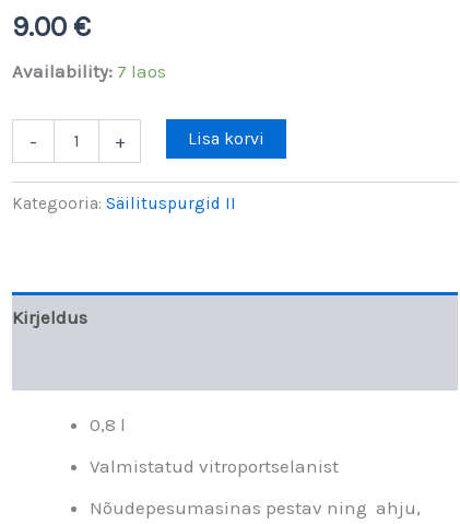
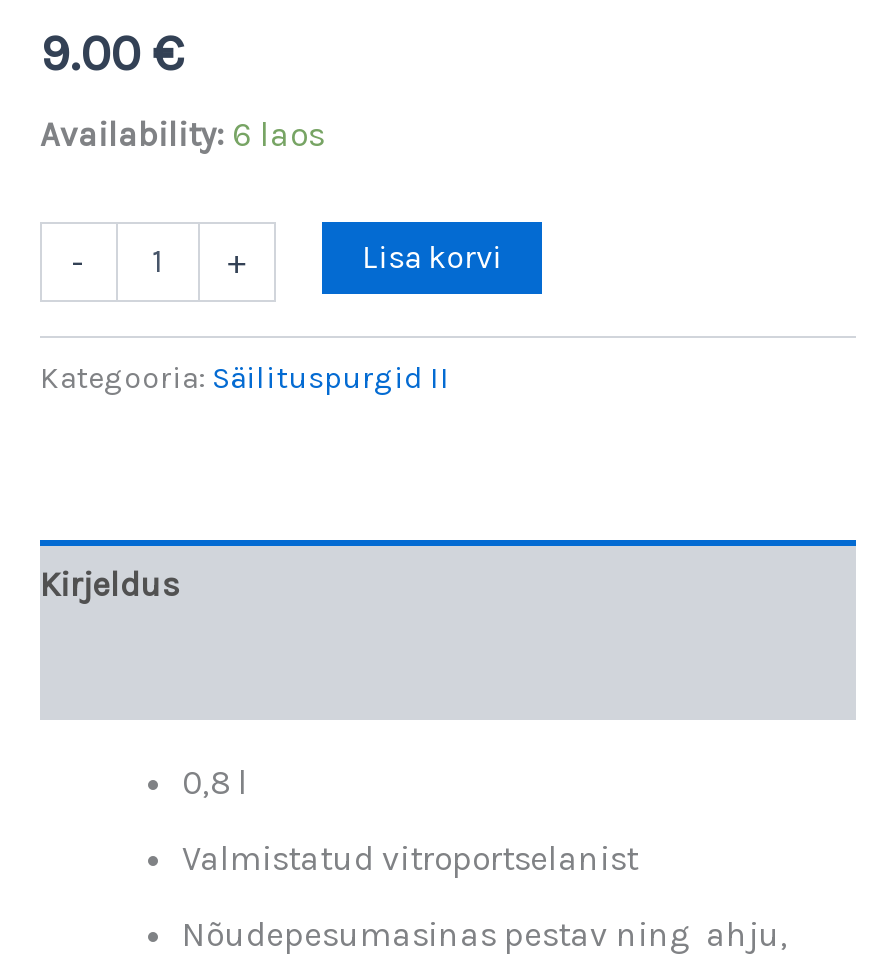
[12,60,166,82] Availability: 7 laos -> [40,114,324,154] Availability: 6 laos

